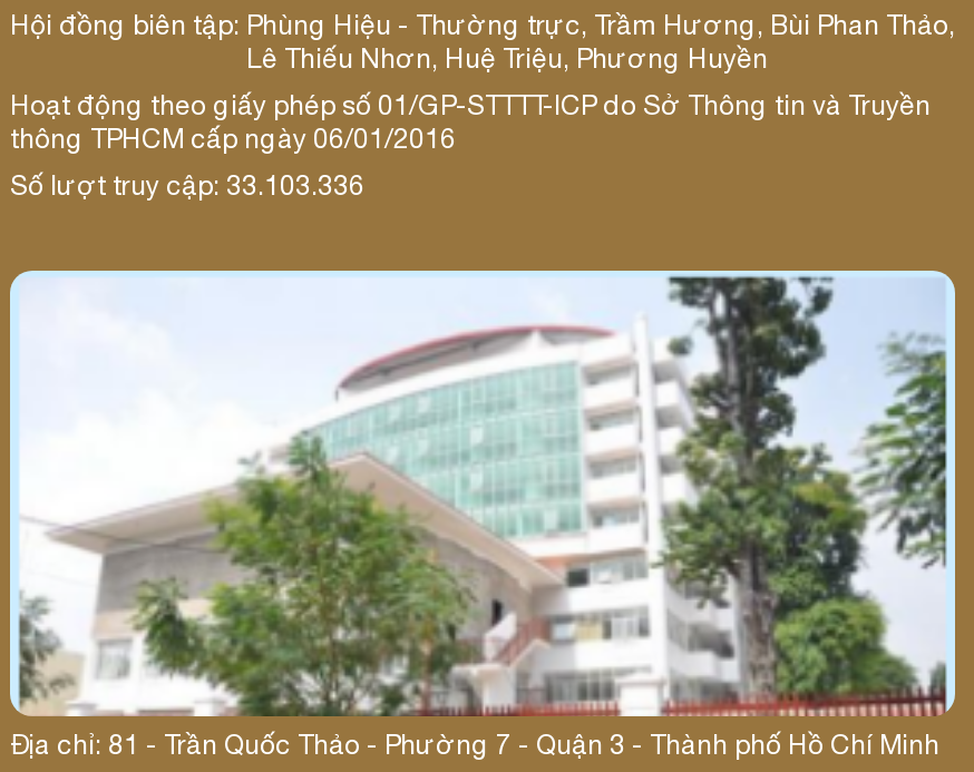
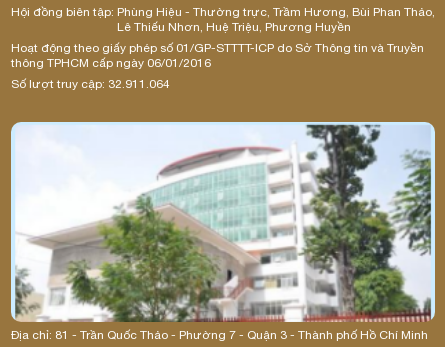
[10,170,364,201] Số lượt truy cập: 33.103.336 -> [11,77,170,91] Số lượt truy cập: 32.911.064

